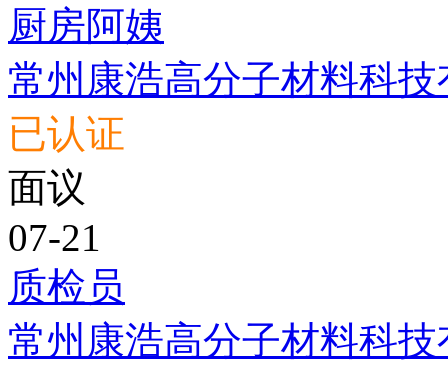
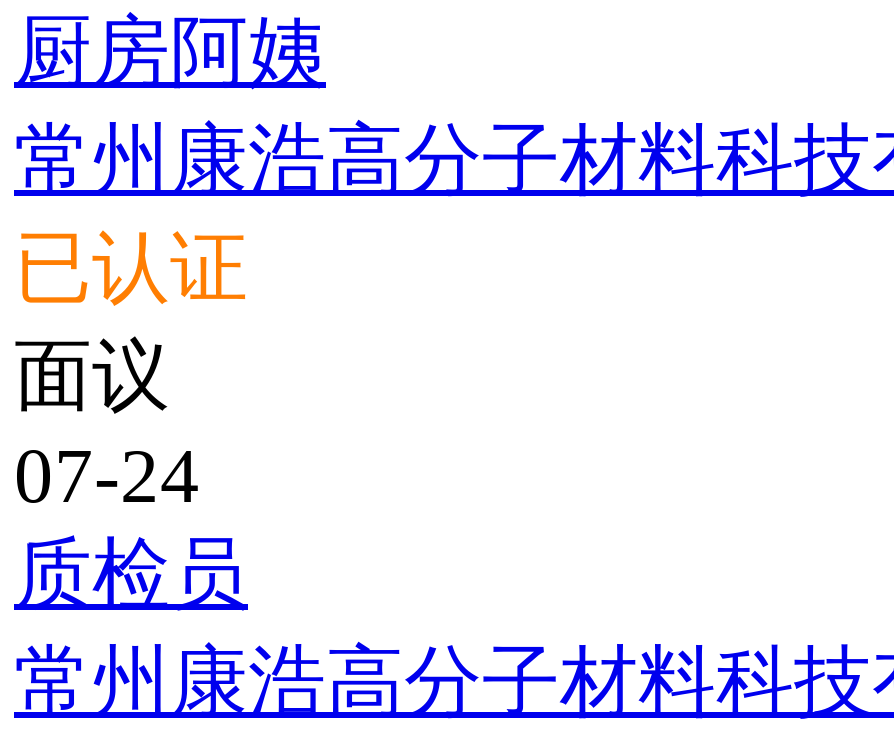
[8,216,101,259] 07-21 -> [14,432,200,518] 07-24

